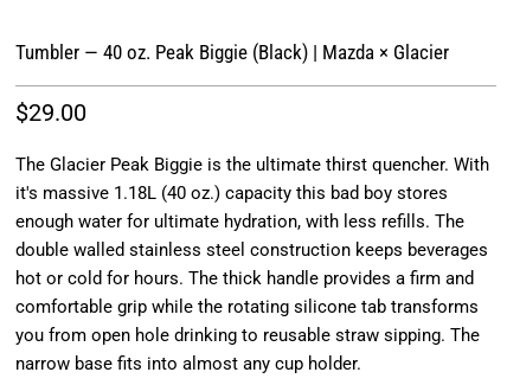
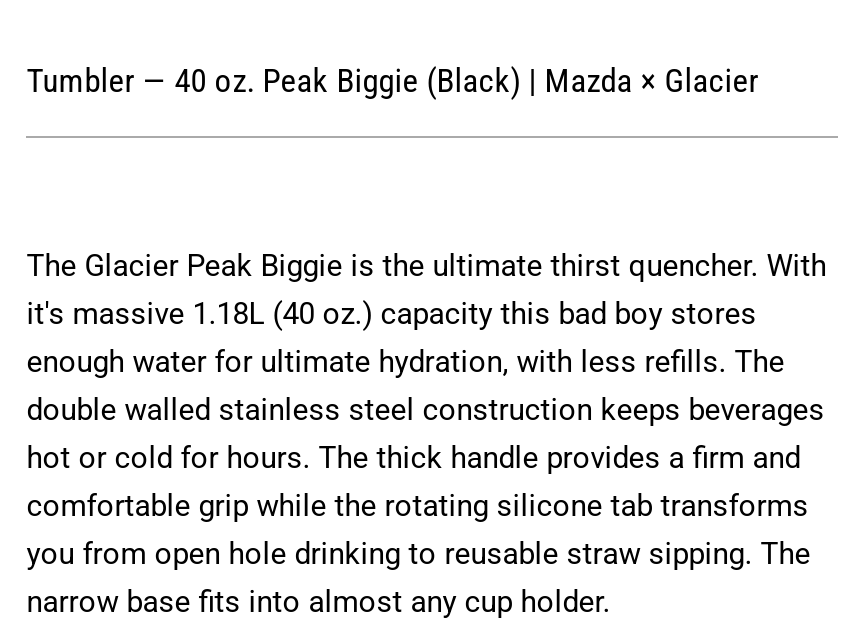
[16,98,87,126] $29.00 -> none

